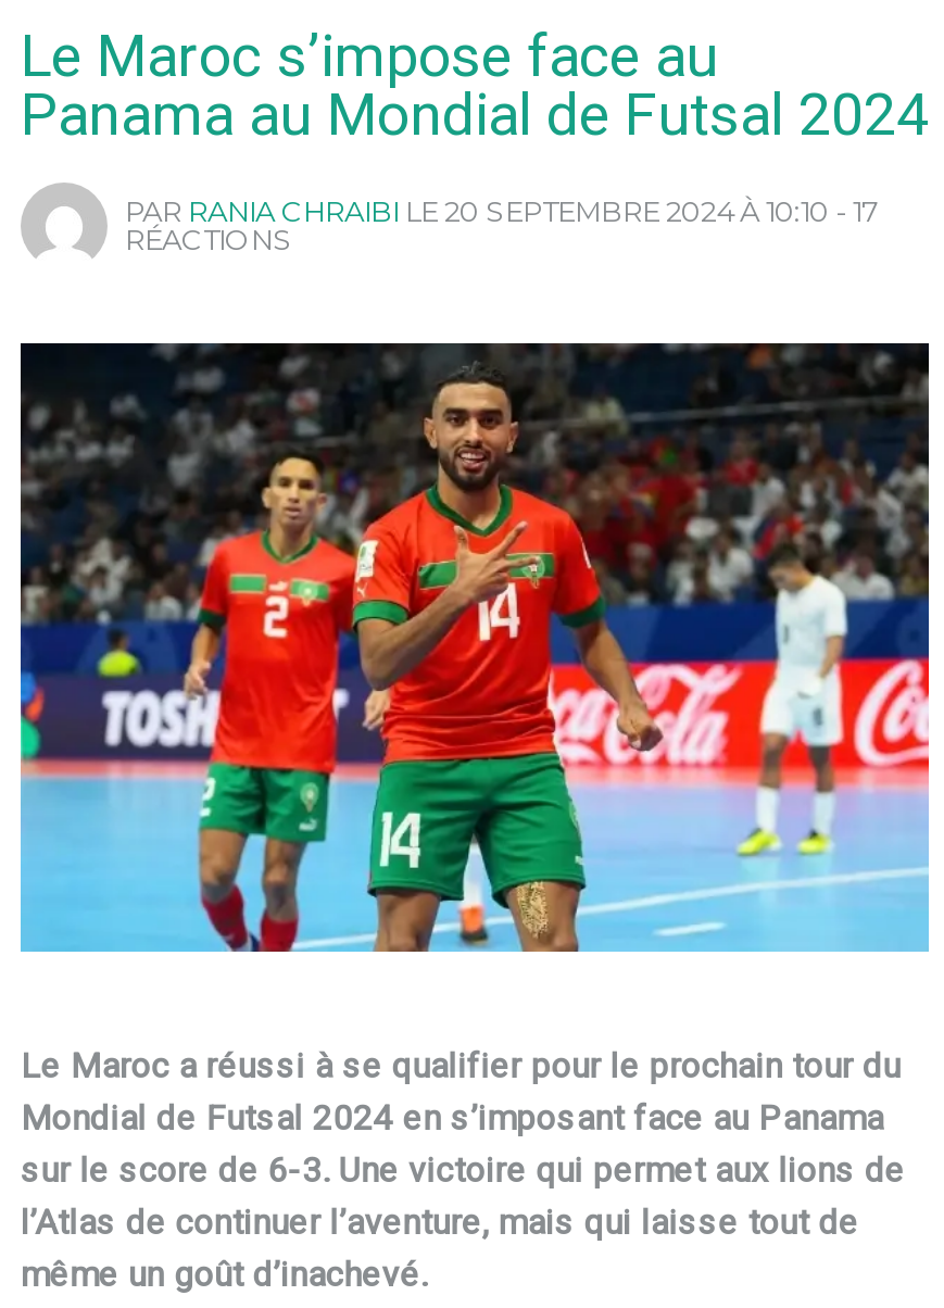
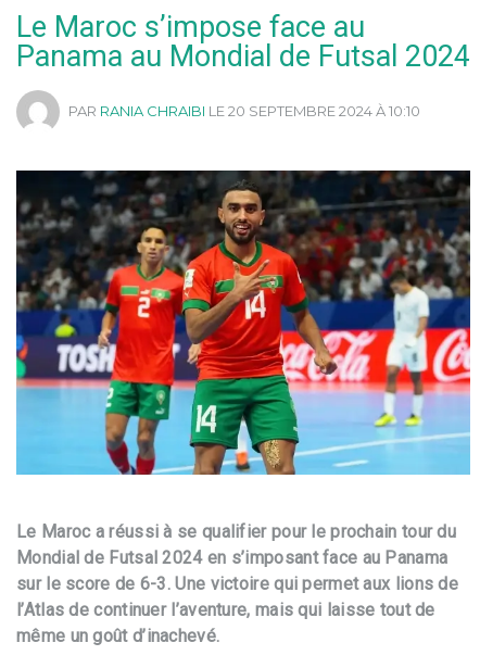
[125,193,877,256] PAR RANIA CHRAIBI LE 20 SEPTEMBRE 2024 À 10:10 - 17 | RÉACTIONS -> [68,102,420,119] PAR RANIA CHRAIBI LE 20 SEPTEMBRE 2024 À 10:10

